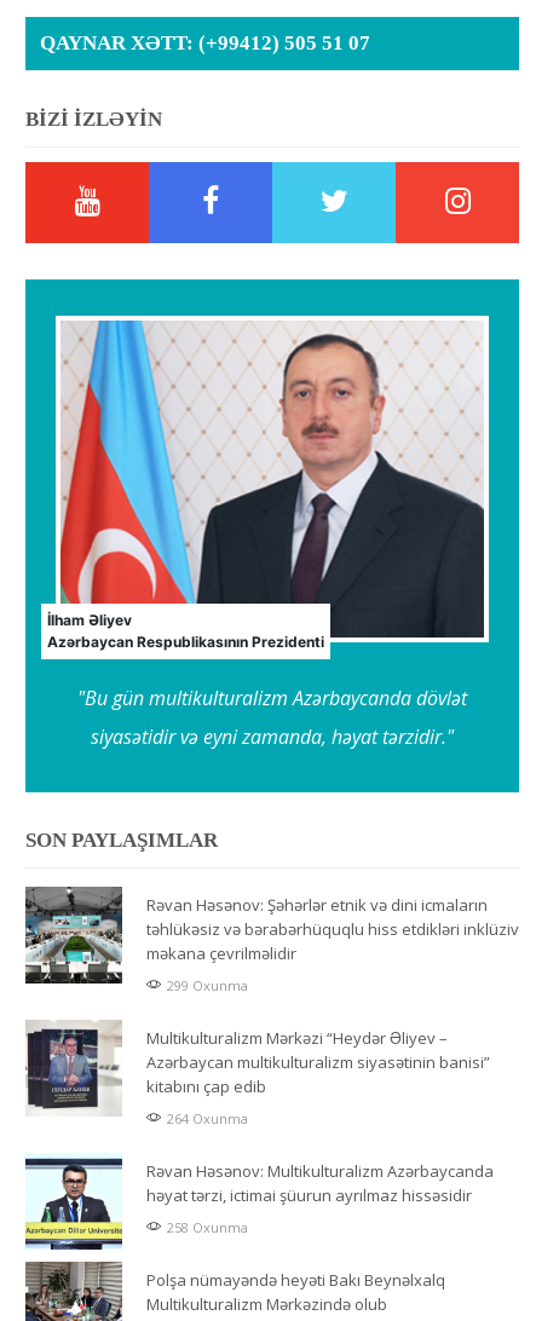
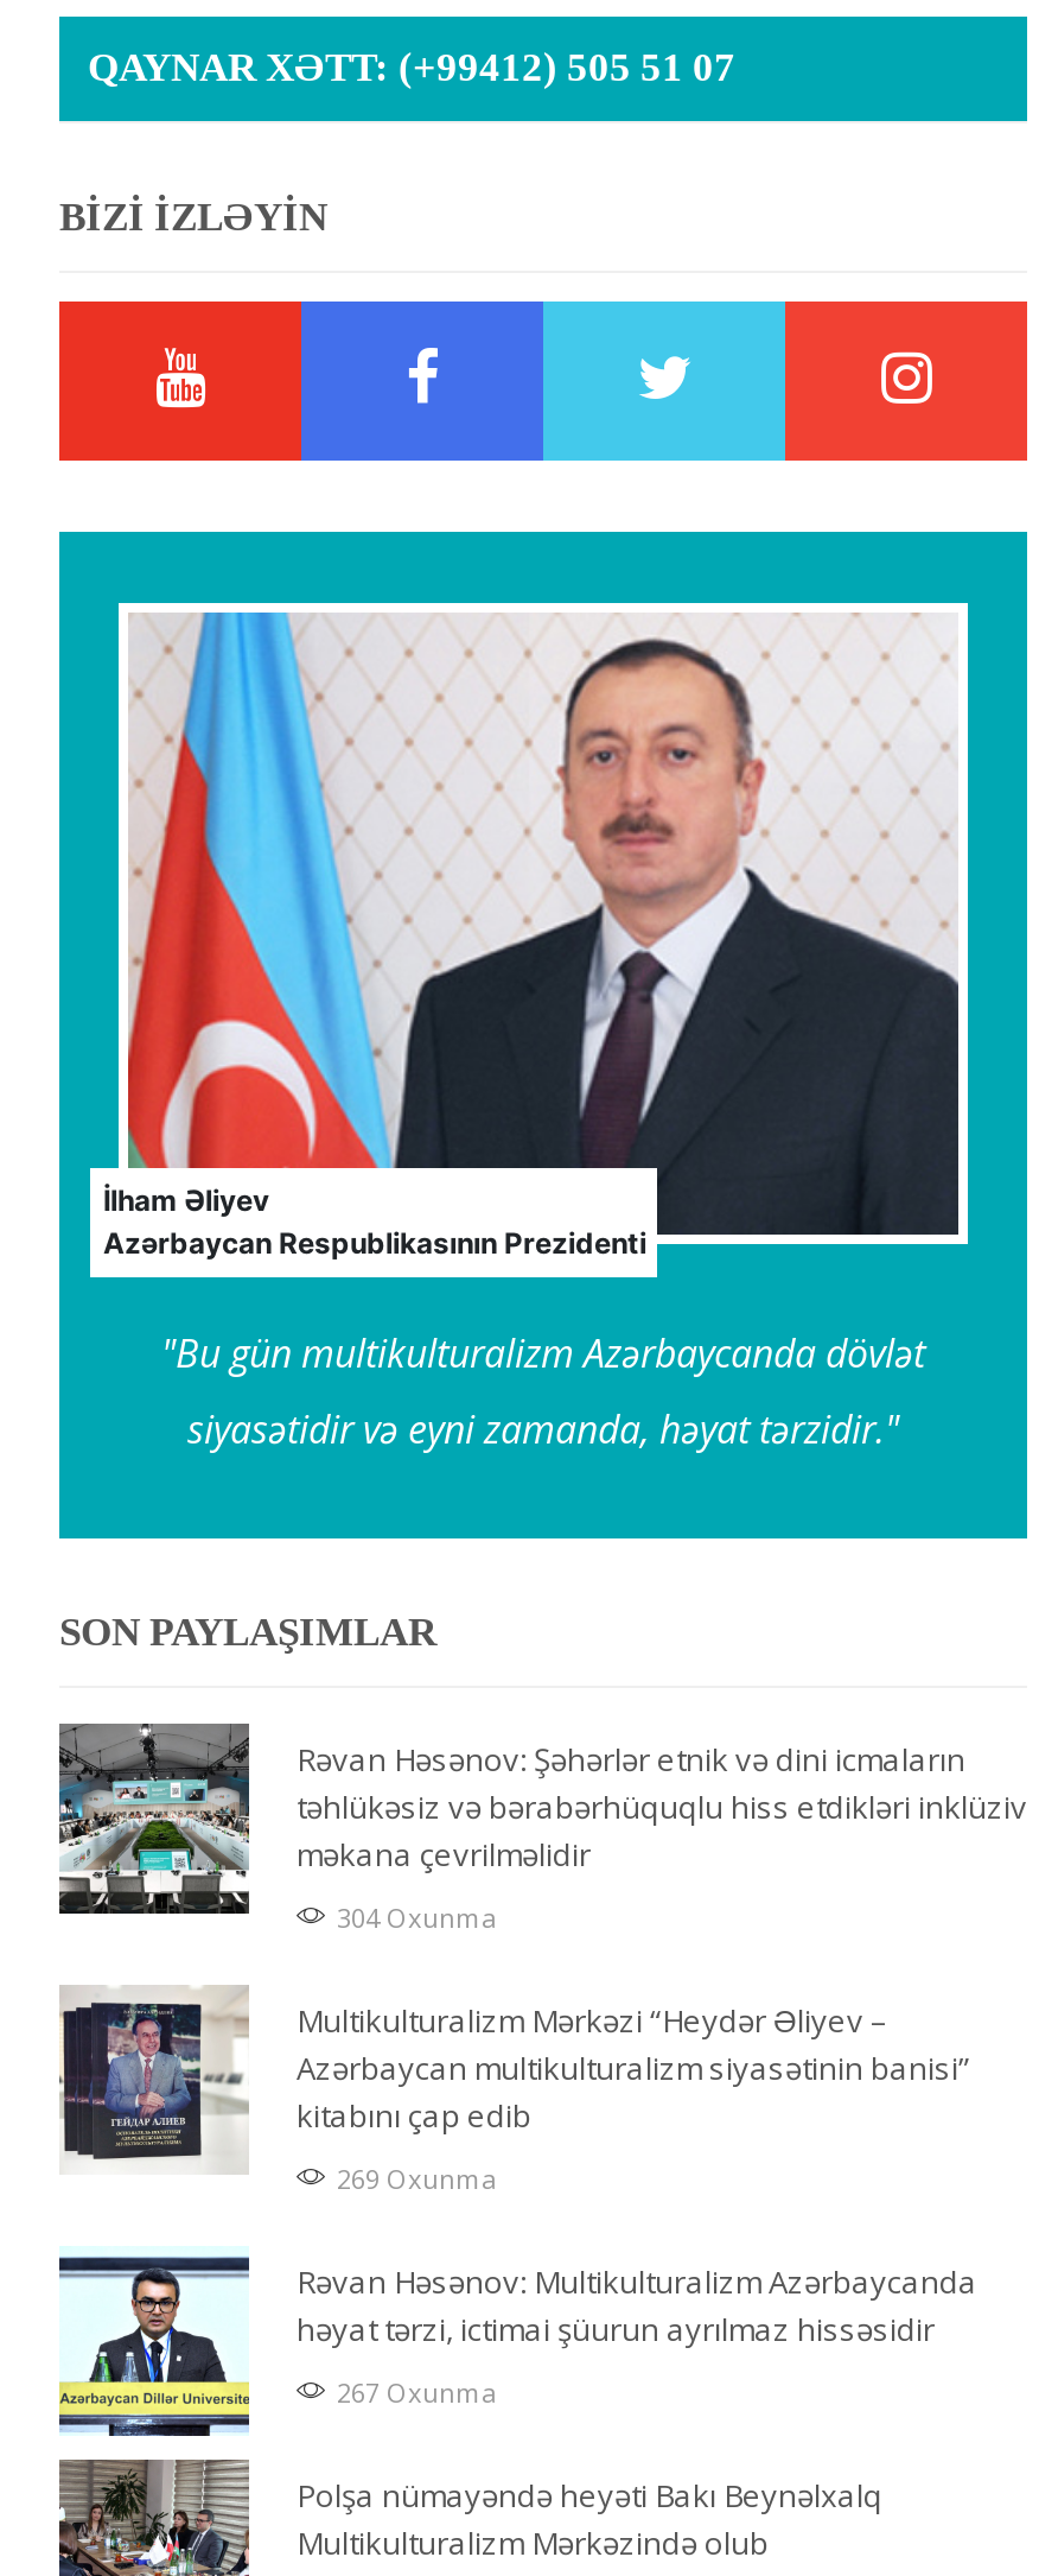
[167,976,248,994] 299 Oxunma -> [337,1898,496,1934] 304 Oxunma
[167,1109,248,1127] 264 Oxunma -> [337,2160,496,2195] 269 Oxunma
[167,1218,248,1236] 258 Oxunma -> [337,2373,496,2409] 267 Oxunma

